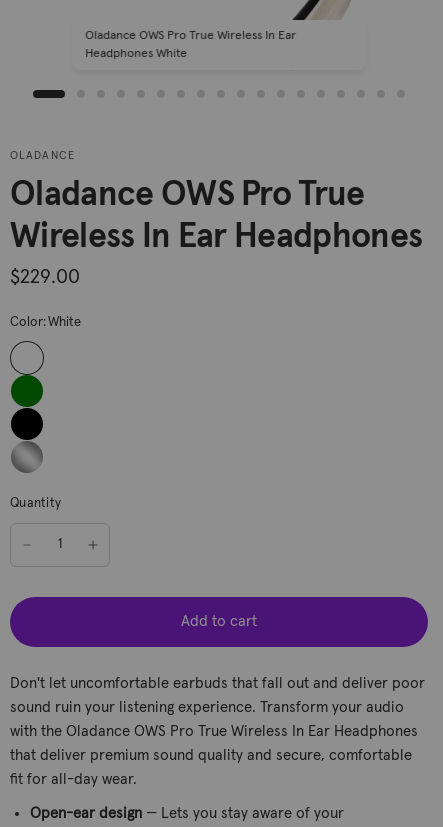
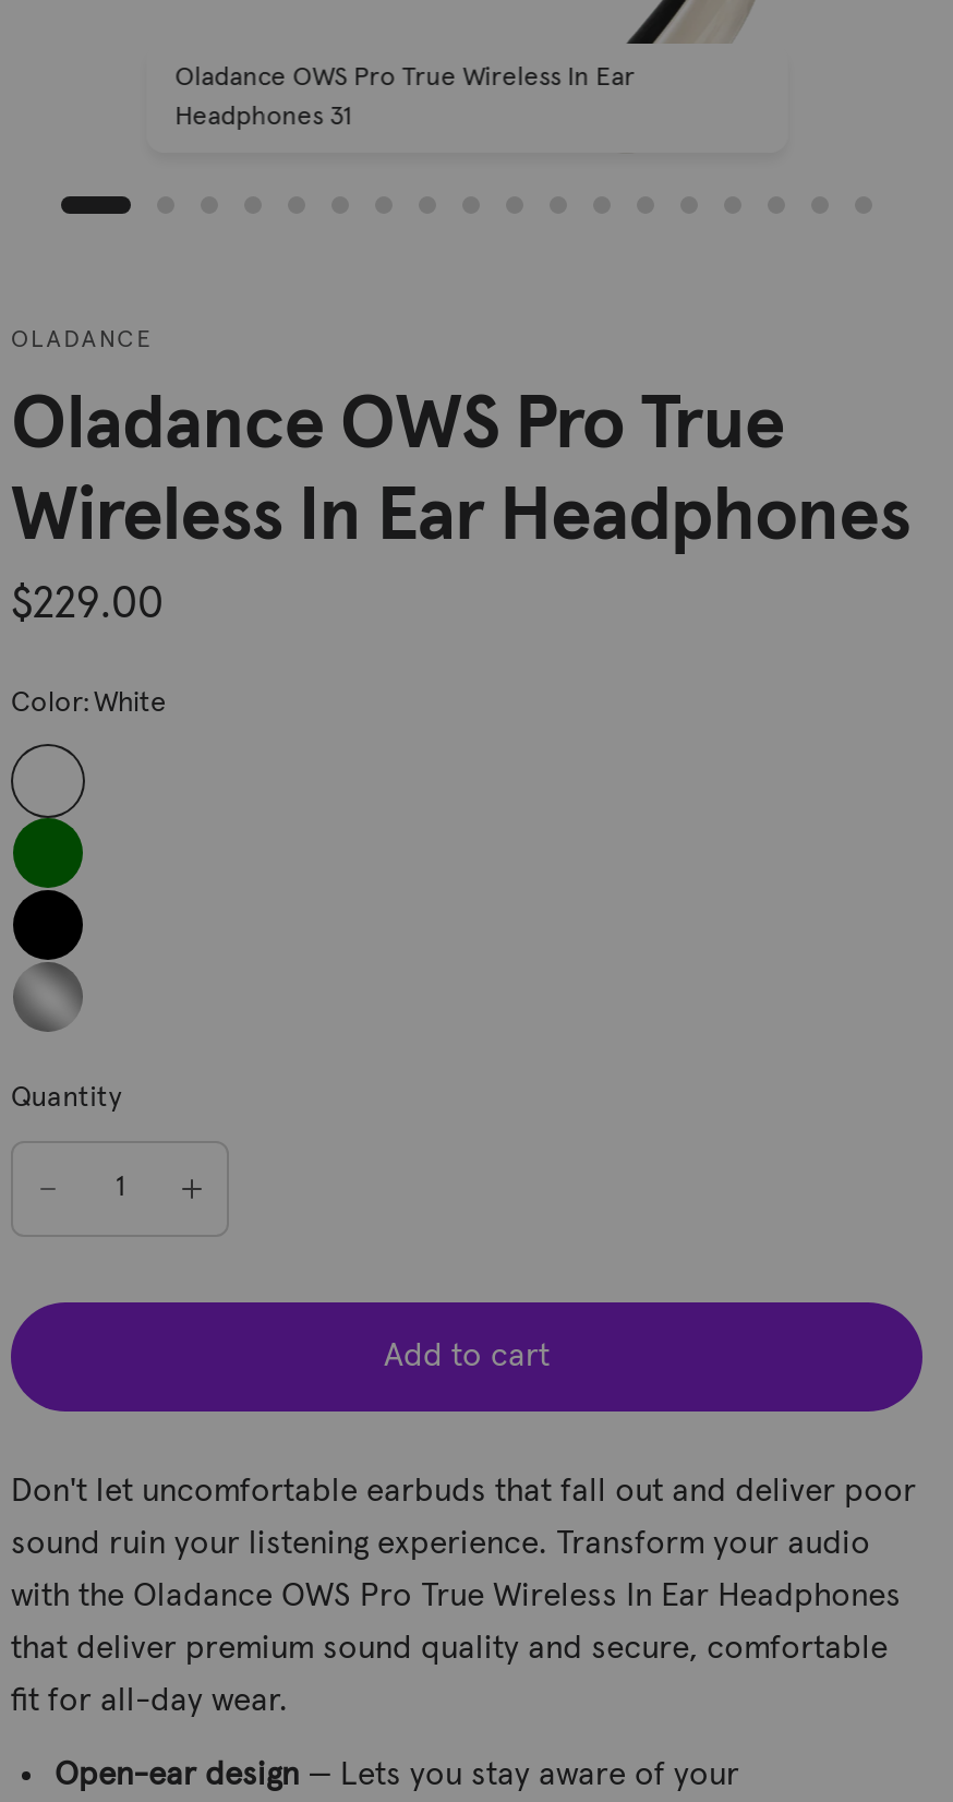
[85,47,187,59] Headphones White -> [175,104,352,130] Headphones 31

